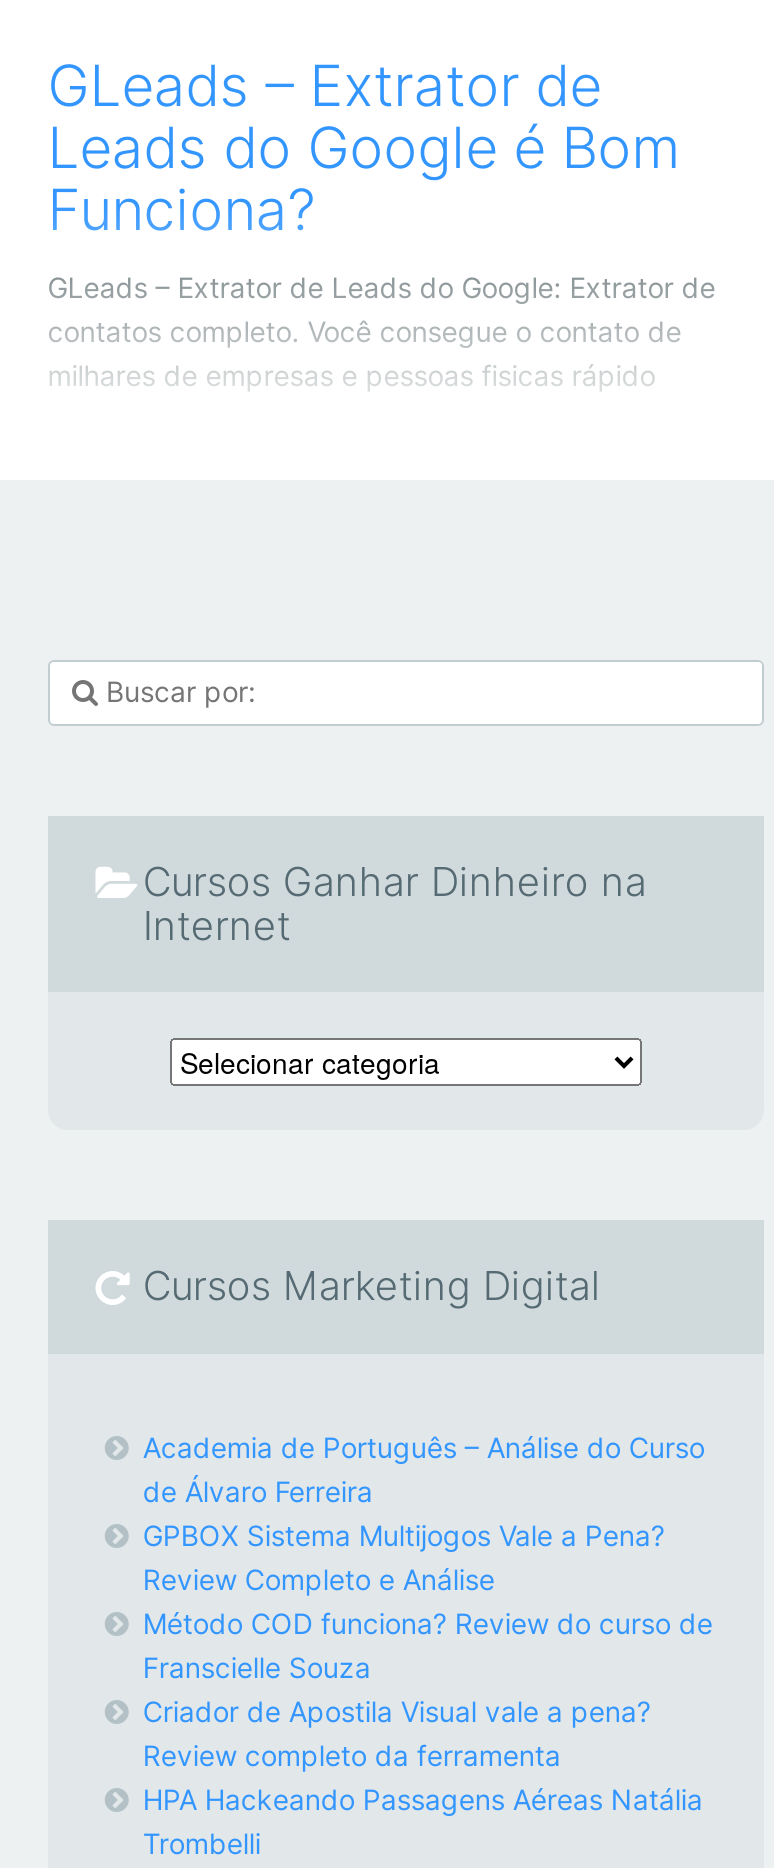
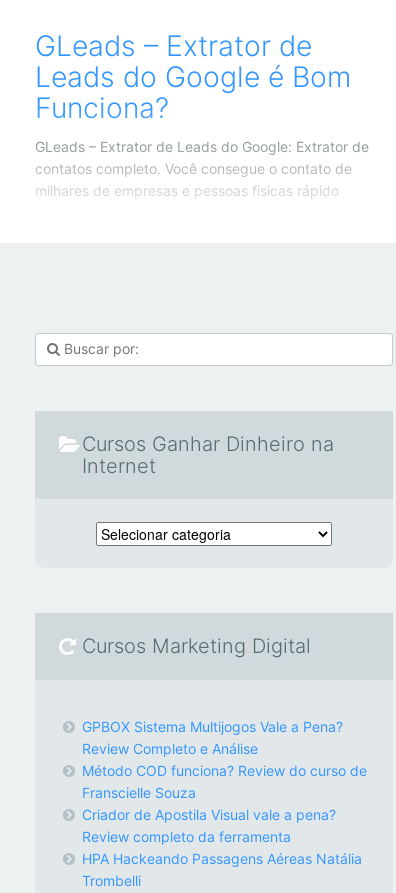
[143,1430,705,1508] Academia de Português – Análise do Curso | de Álvaro Ferreira -> none

